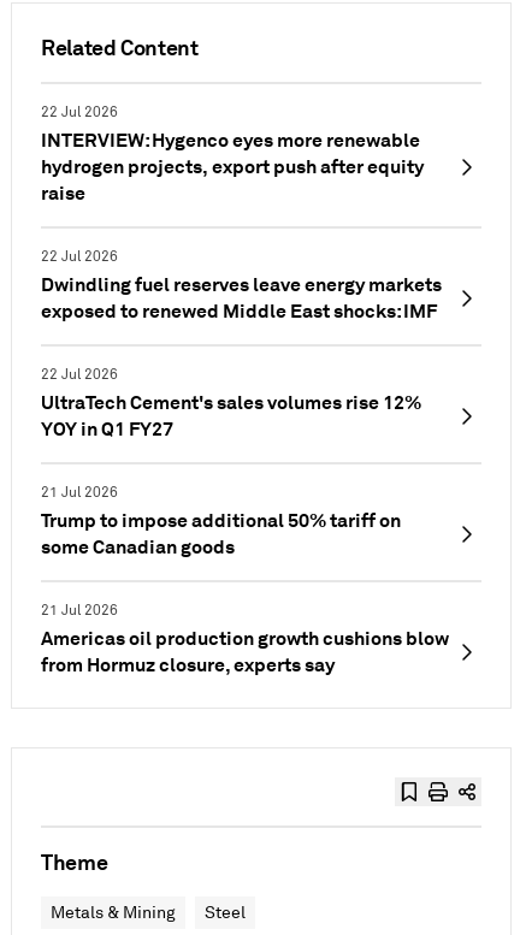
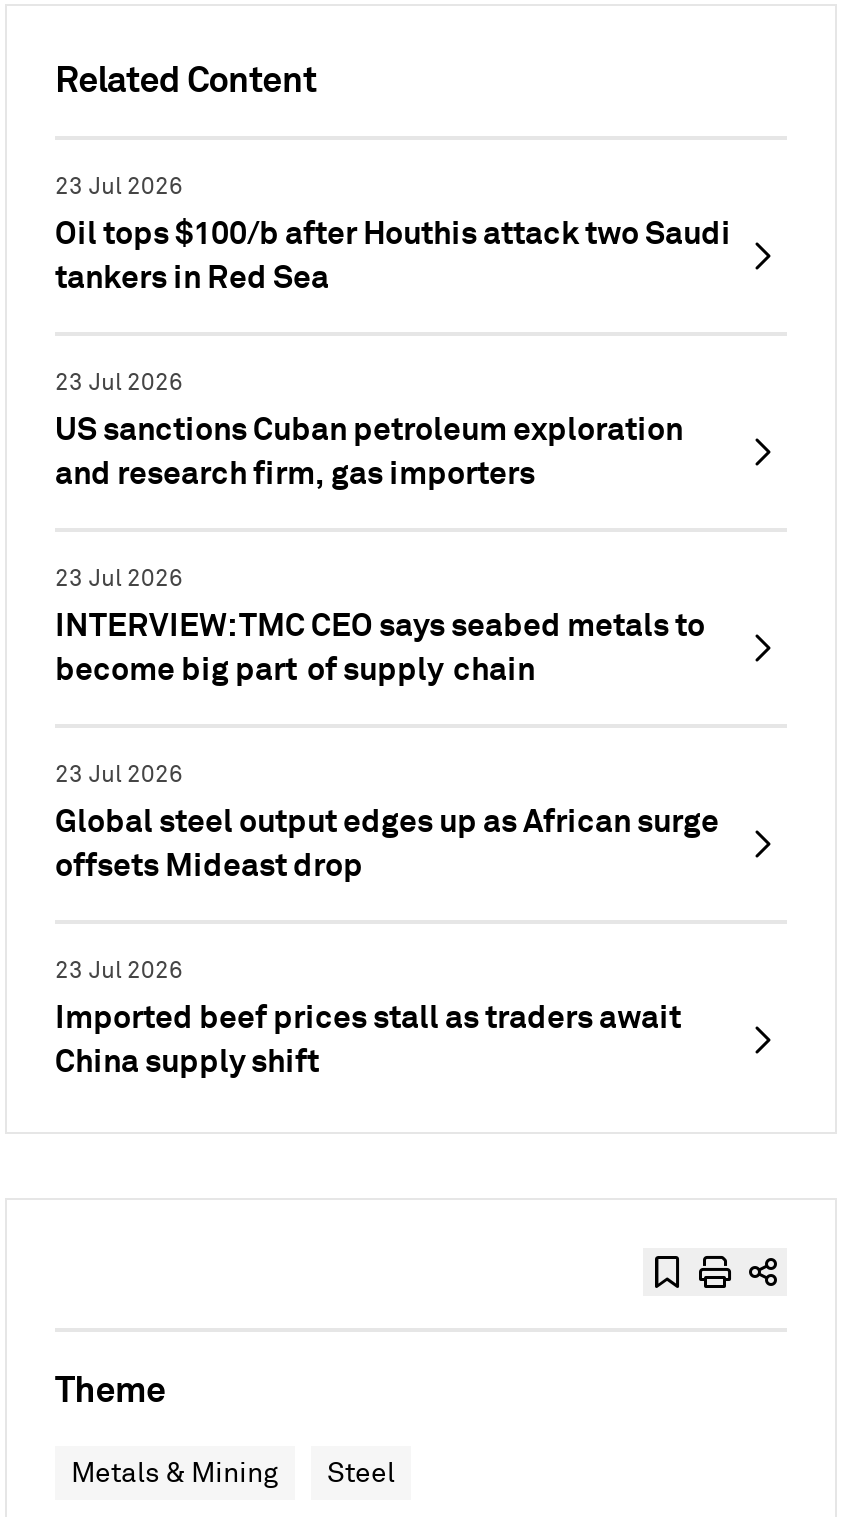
[41,103,424,206] 22 Jul 2026 | INTERVIEW: Hygenco eyes more renewable | hydrogen projects, export push after equity | raise -> [55,172,731,298] 23 Jul 2026 | Oil tops $100/b after Houthis attack two Saudi | tankers in Red Sea
[41,248,442,324] 22 Jul 2026 | Dwindling fuel reserves leave energy markets | exposed to renewed Middle East shocks: IMF -> [55,368,683,494] 23 Jul 2026 | US sanctions Cuban petroleum exploration | and research firm, gas importers
[41,366,421,442] 22 Jul 2026 | UltraTech Cement's sales volumes rise 12% | YOY in Q1 FY27 -> [55,564,705,690] 23 Jul 2026 | INTERVIEW: TMC CEO says seabed metals to | become big part of supply chain
[41,484,401,560] 21 Jul 2026 | Trump to impose additional 50% tariff on | some Canadian goods -> [55,760,719,886] 23 Jul 2026 | Global steel output edges up as African surge | offsets Mideast drop
[41,602,449,677] 21 Jul 2026 | Americas oil production growth cushions blow | from Hormuz closure, experts say -> [55,956,681,1082] 23 Jul 2026 | Imported beef prices stall as traders await | China supply shift

